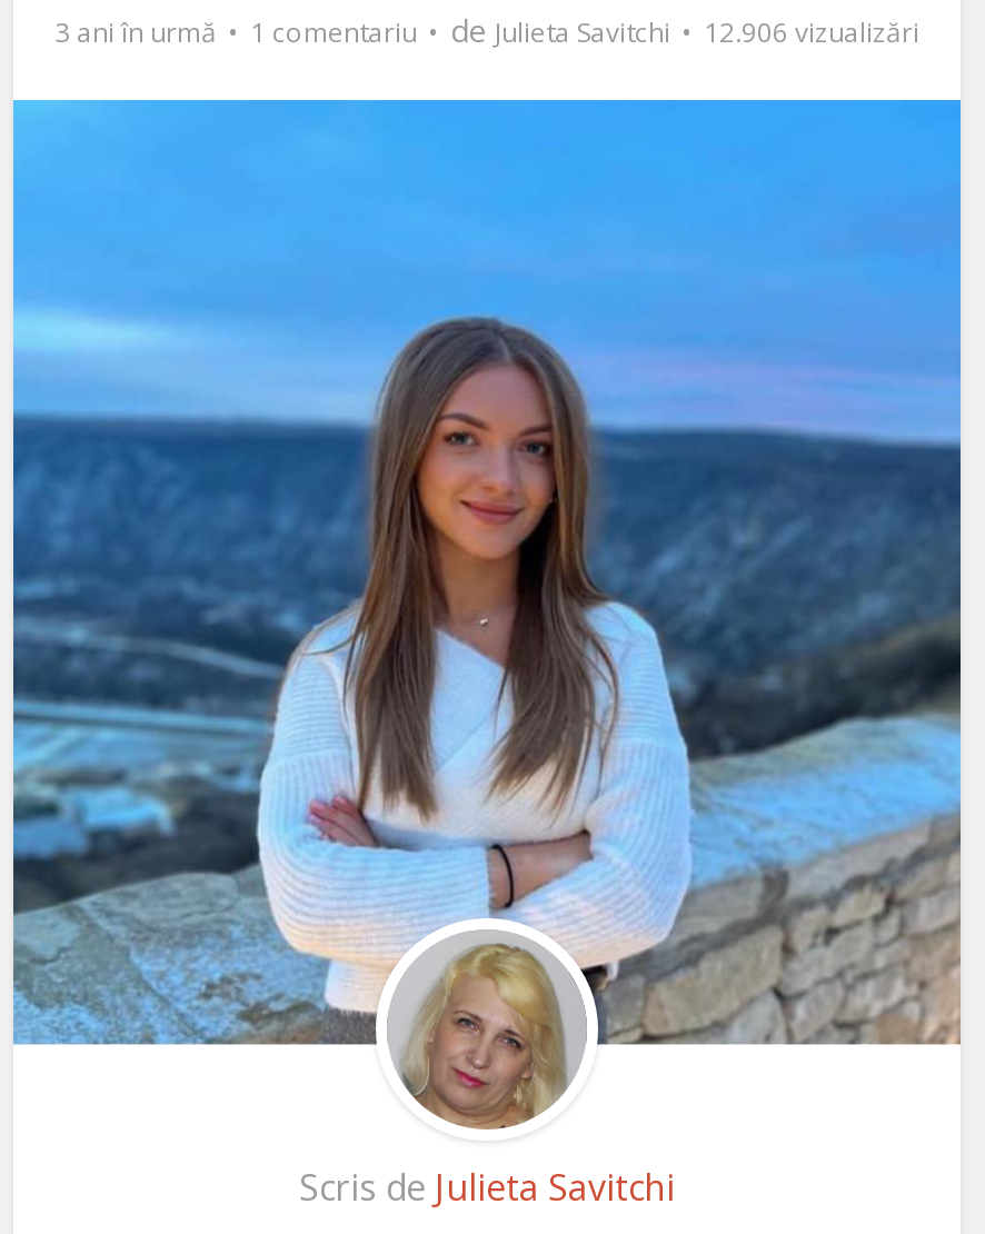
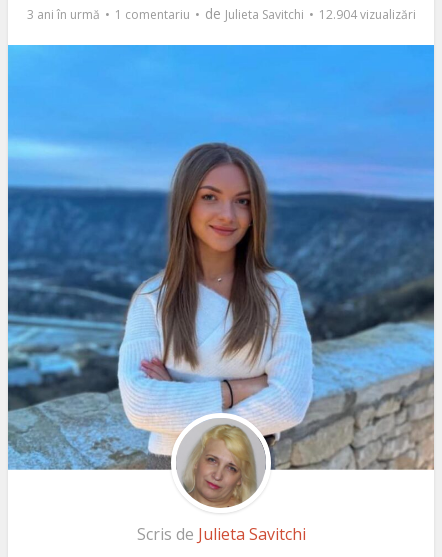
[54,9,919,51] 3 ani în urmă 1 comentariu de Julieta Savitchi 12.906 vizualizări -> [26,4,415,23] 3 ani în urmă 1 comentariu de Julieta Savitchi 12.904 vizualizări

